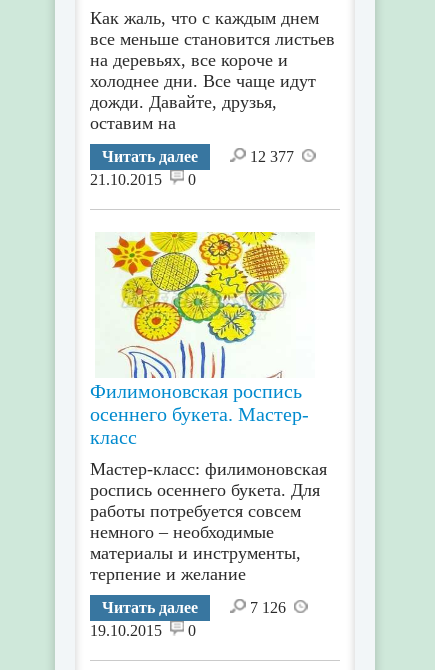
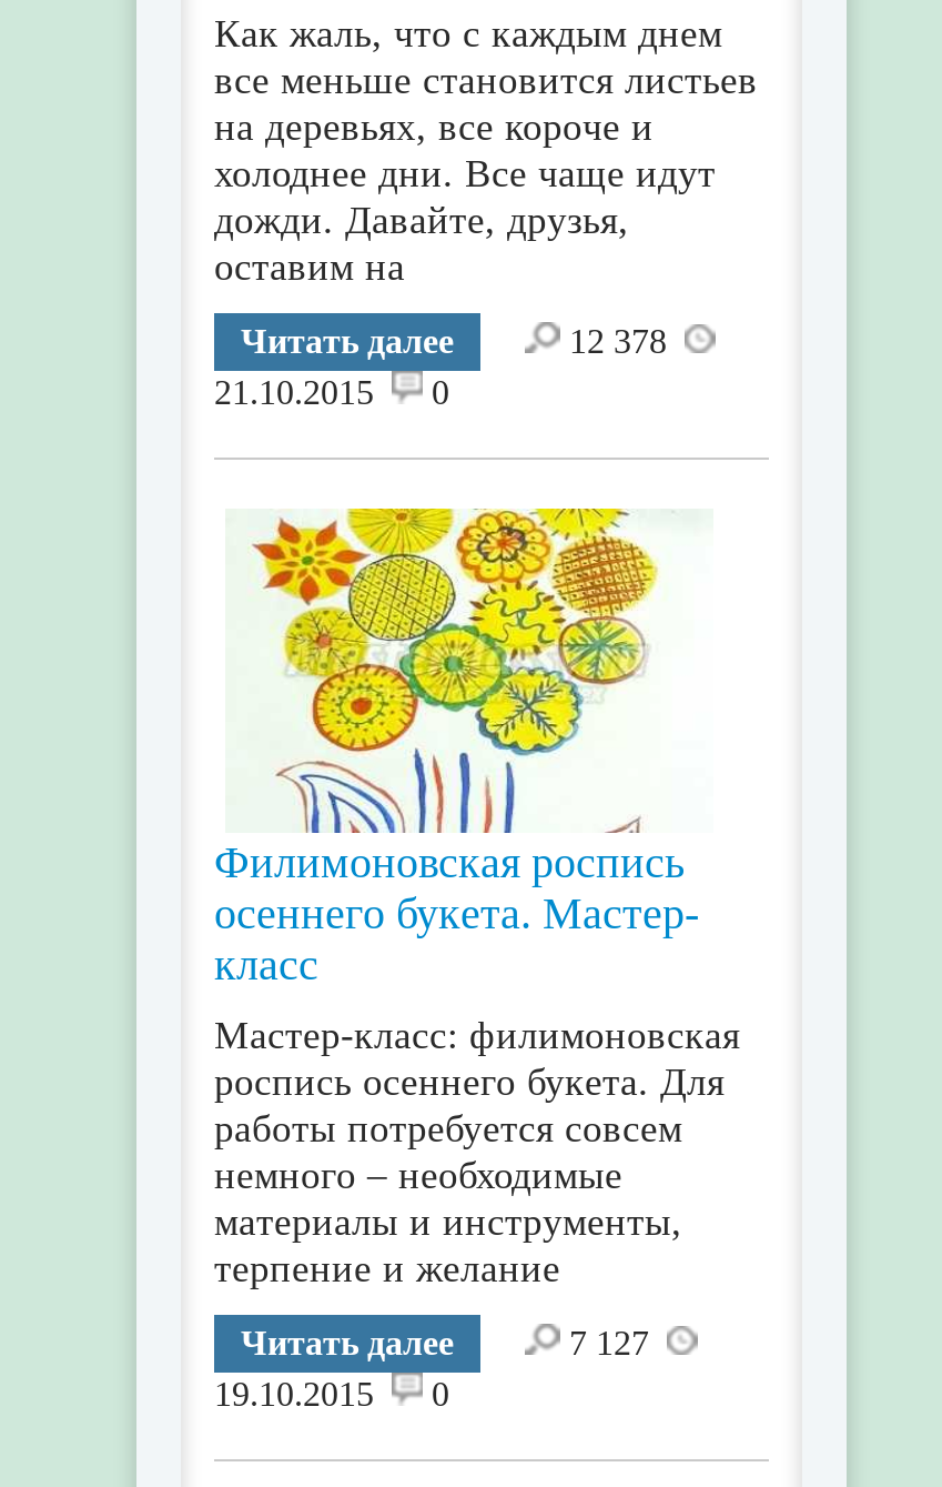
[246,148,302,165] 12 377 -> [560,322,685,360] 12 378
[246,599,294,616] 7 126 -> [560,1324,667,1362] 7 127

